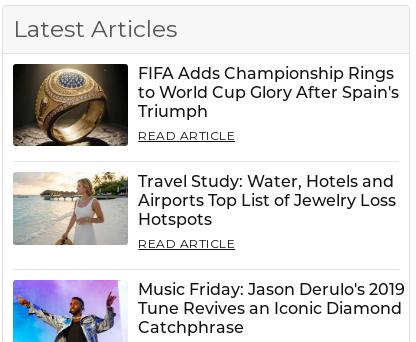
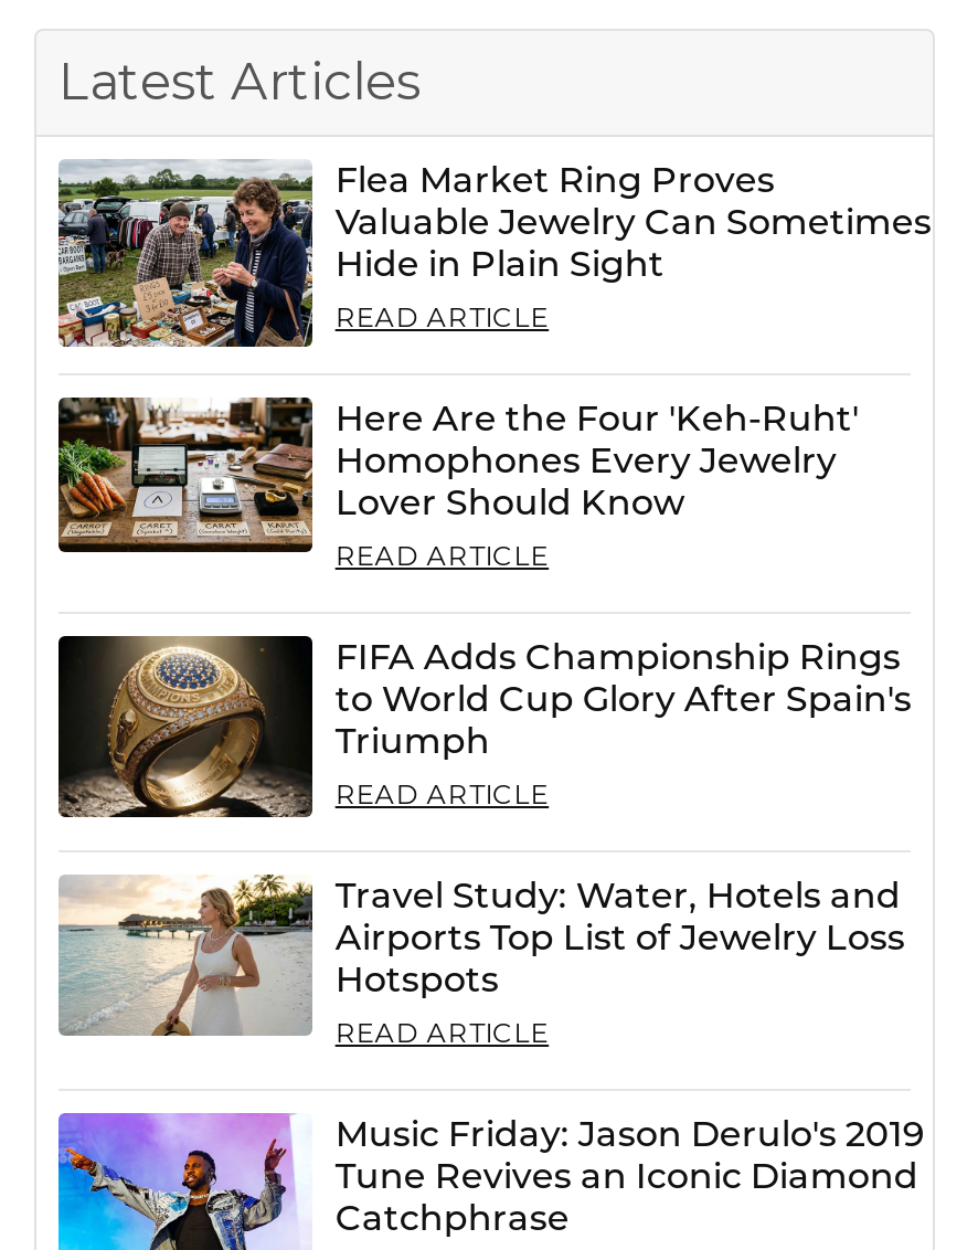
none -> [56,159,931,572] [image] | Flea Market Ring Proves | Valuable Jewelry Can Sometimes | Hide in Plain Sight | READ ARTICLE | Here Are the Four 'Keh-Ruht' | Homophones Every Jewelry | Lover Should Know | READ ARTICLE
none -> [56,395,304,554] [image]

